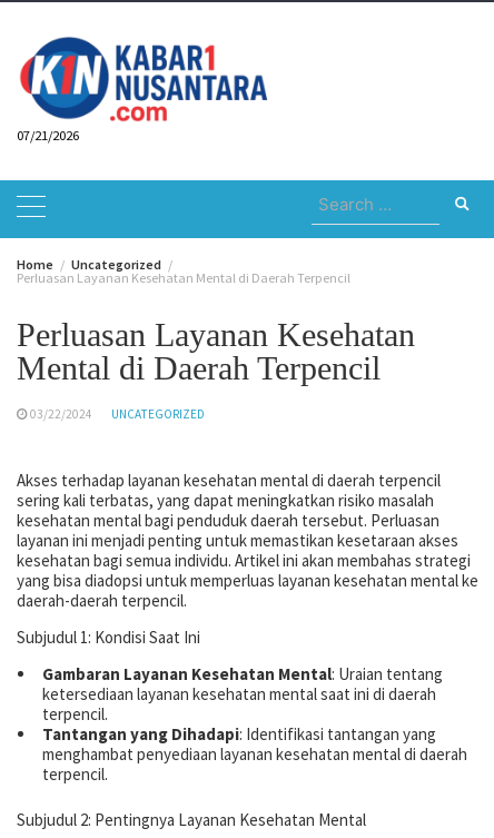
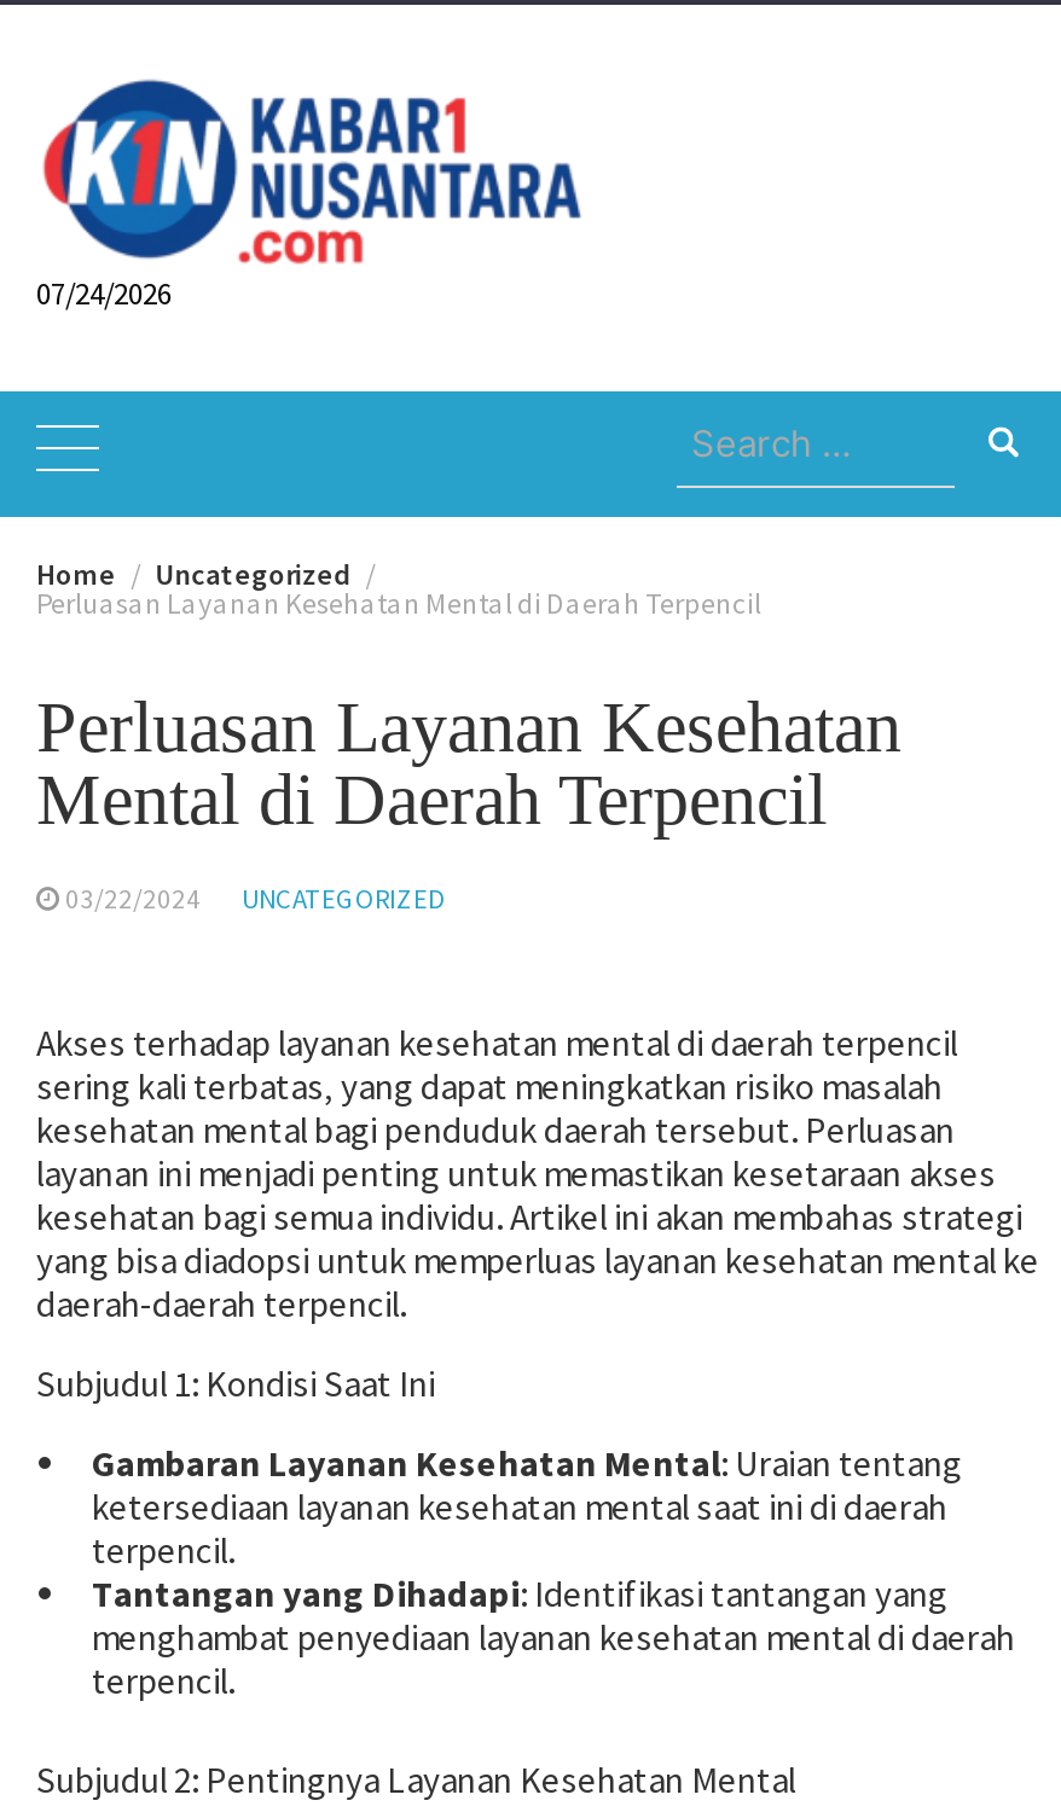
[17,126,79,144] 07/21/2026 -> [36,273,172,312] 07/24/2026

